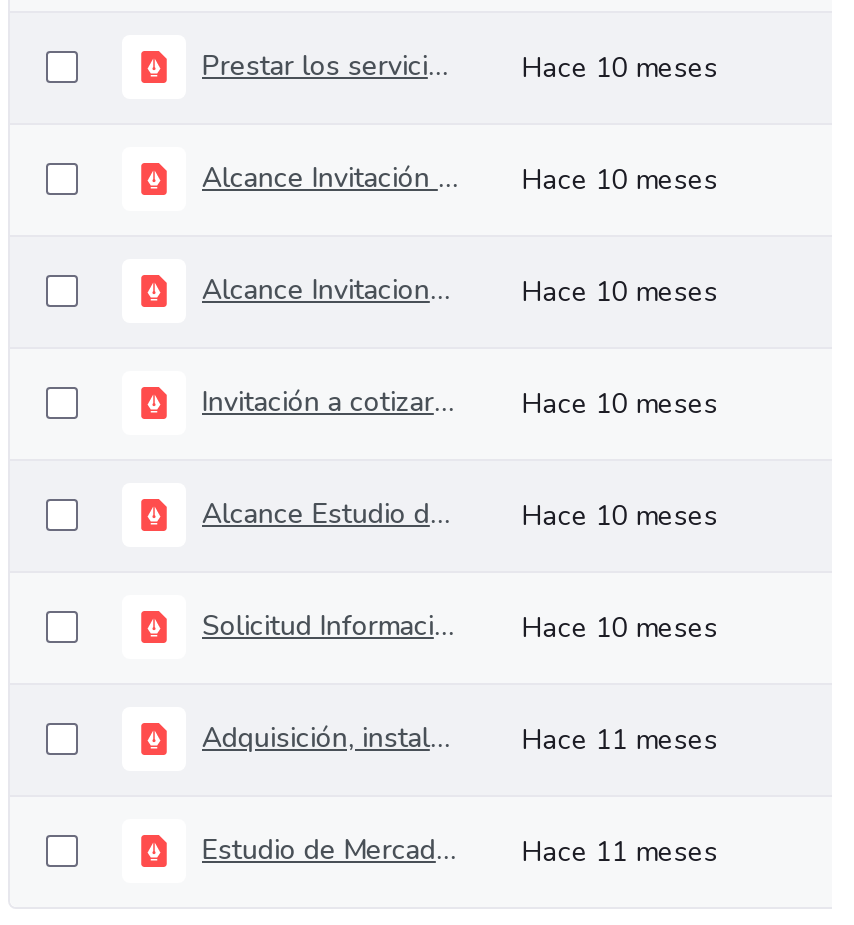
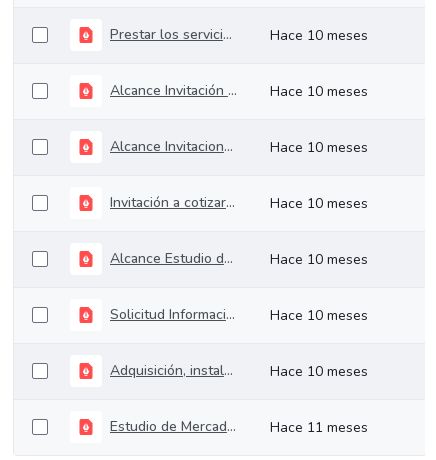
[522,720,718,758] Hace 11 meses -> [270,362,368,381] Hace 10 meses

